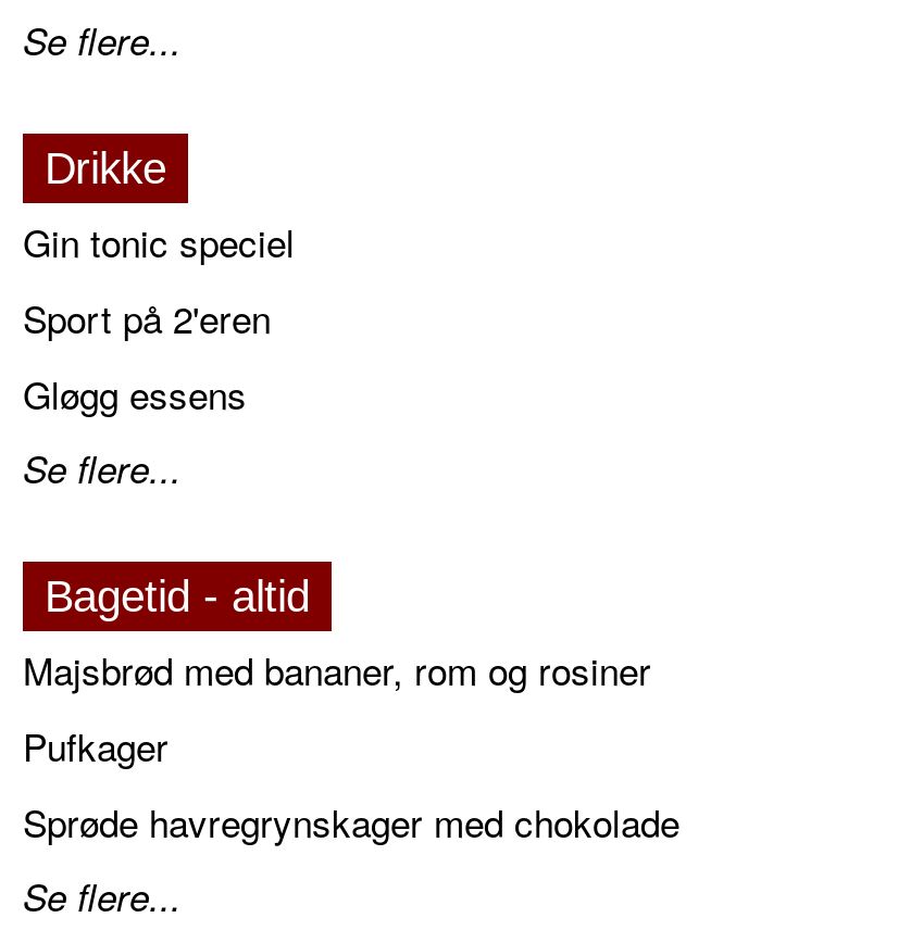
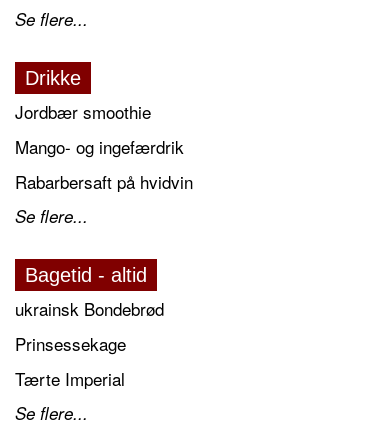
[23,214,295,421] Gin tonic speciel | Sport på 2'eren | Gløgg essens -> [15,99,193,194] Jordbær smoothie | Mango- og ingefærdrik | Rabarbersaft på hvidvin
[23,643,679,849] Majsbrød med bananer, rom og rosiner | Pufkager | Sprøde havregrynskager med chokolade -> [15,296,164,391] ukrainsk Bondebrød | Prinsessekage | Tærte Imperial

